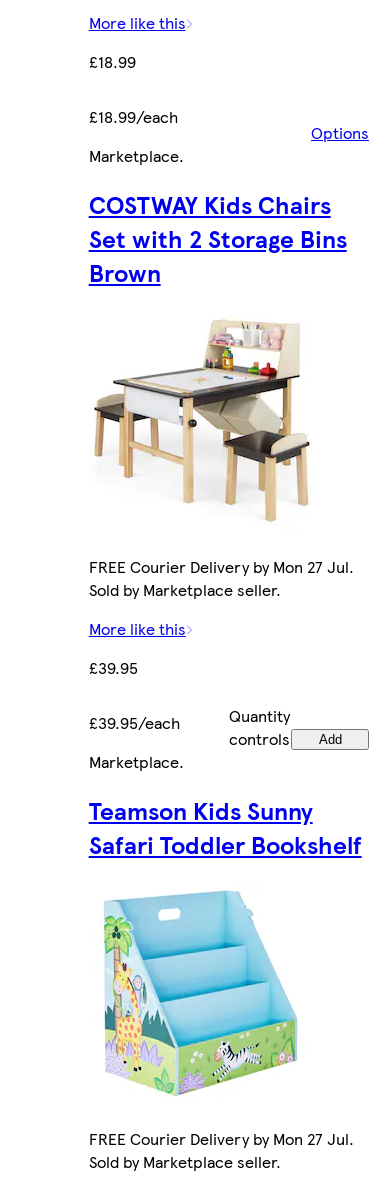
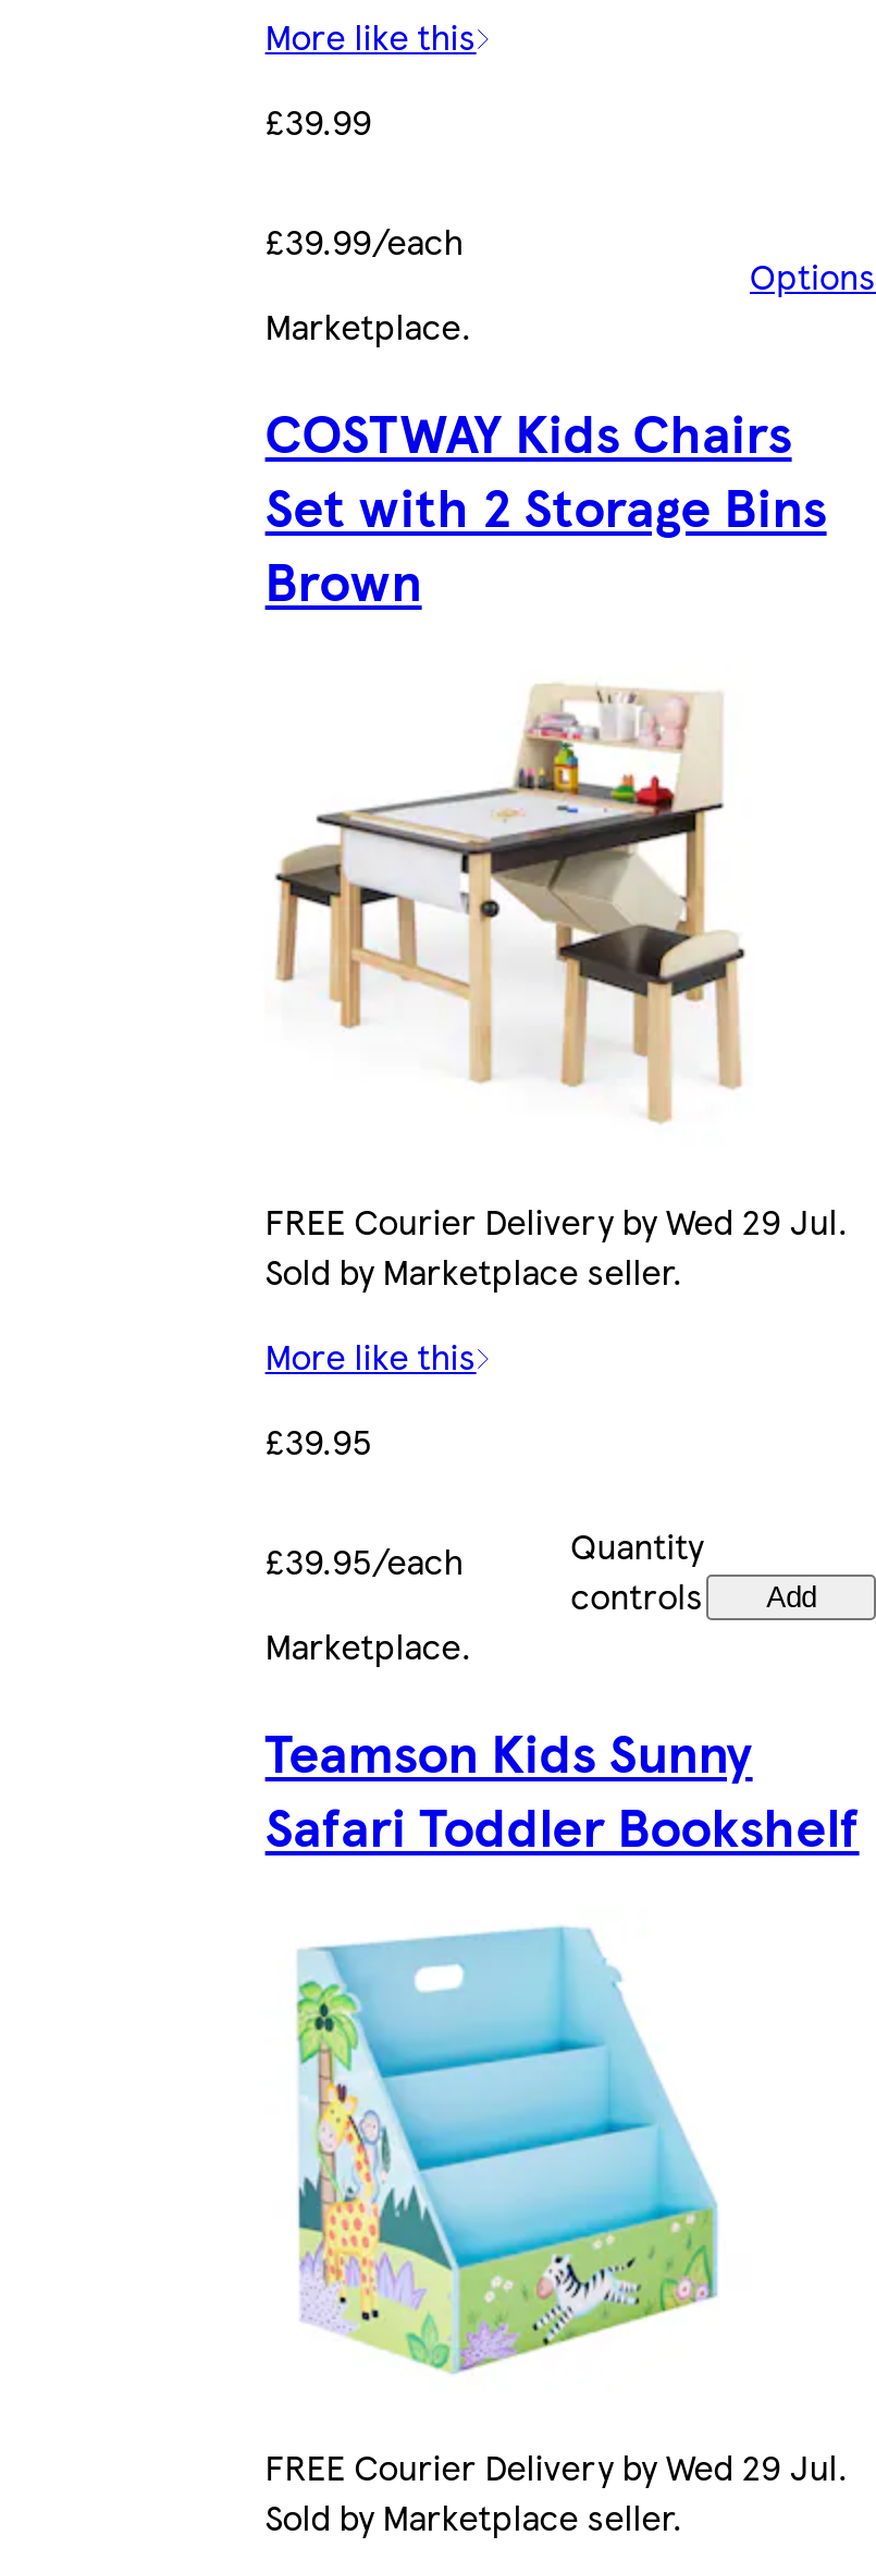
[89,50,136,73] £18.99 -> [265,97,372,147] £39.99
[89,105,178,128] £18.99/each -> [265,217,463,267] £39.99/each
[89,555,354,578] FREE Courier Delivery by Mon 27 Jul. -> [265,1196,848,1246] FREE Courier Delivery by Wed 29 Jul.
[89,1127,354,1150] FREE Courier Delivery by Mon 27 Jul. -> [265,2442,848,2492] FREE Courier Delivery by Wed 29 Jul.

